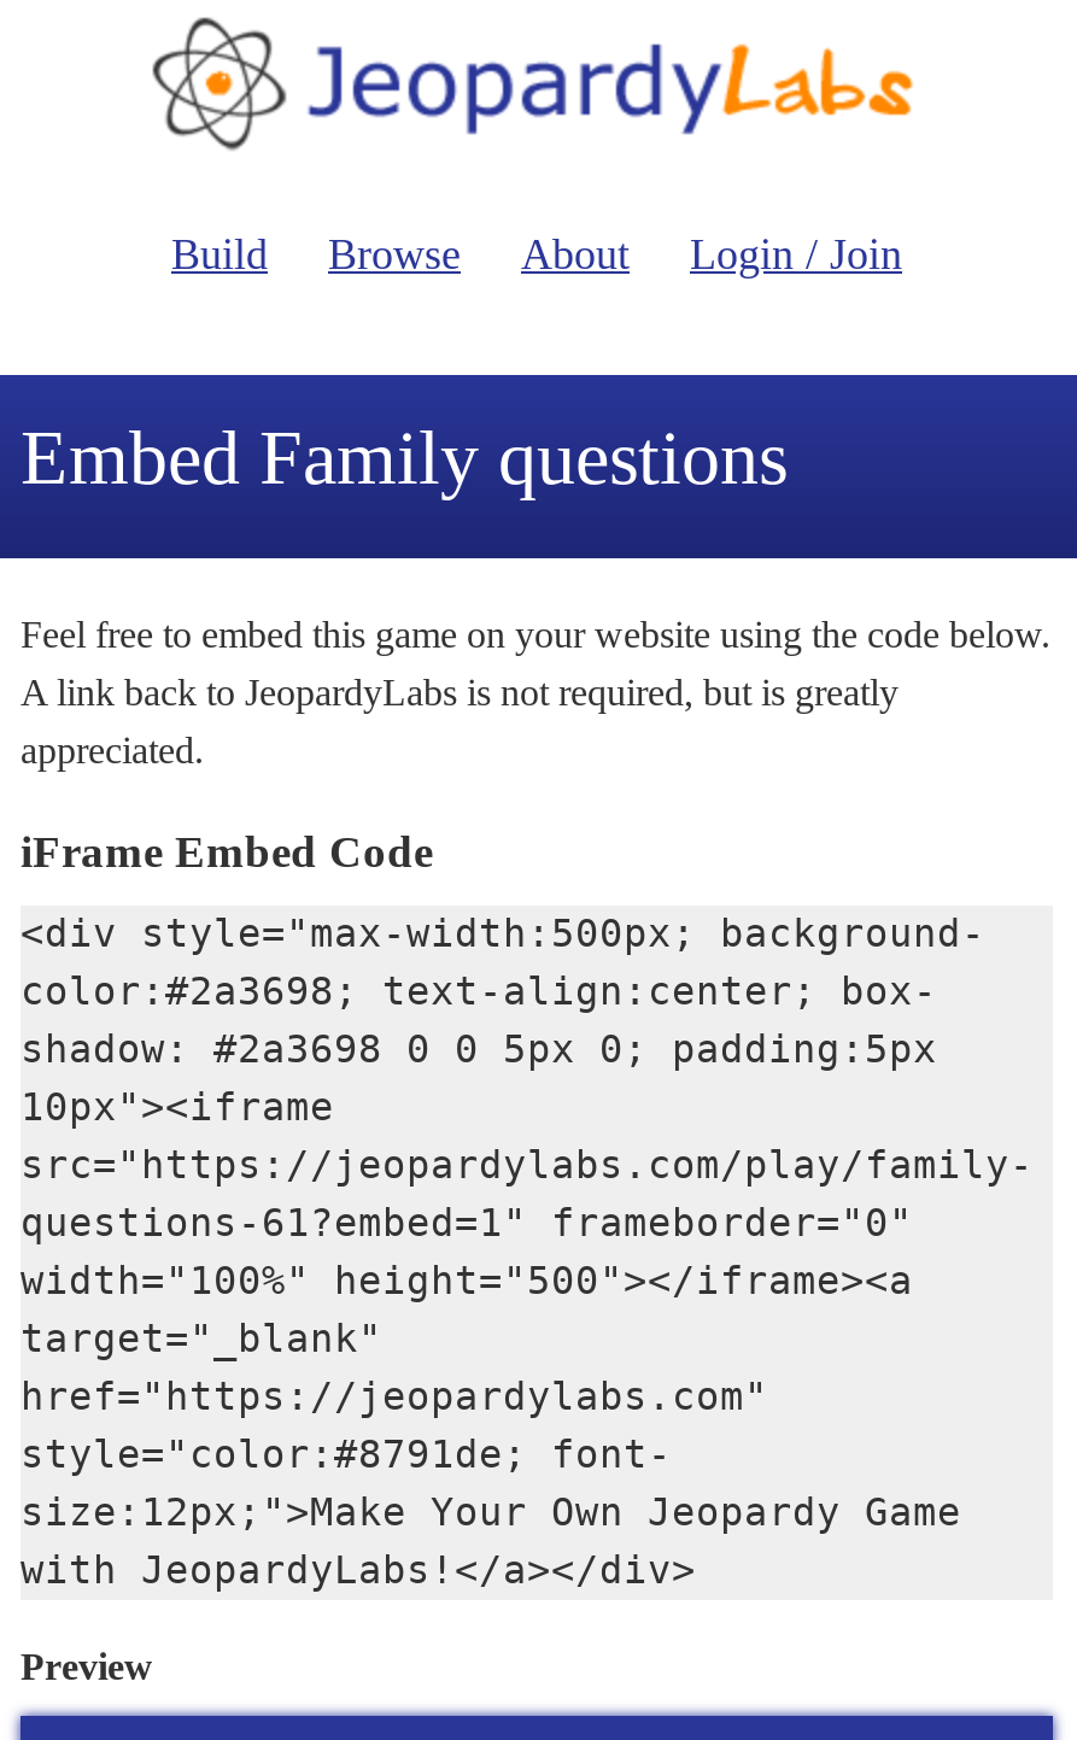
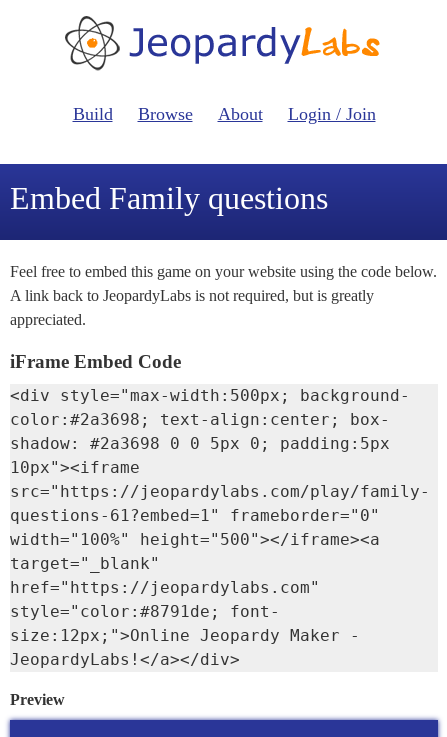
[21,1489,961,1593] size:12px;">Make Your Own Jeopardy Game | with JeopardyLabs!</a></div> -> [10,626,360,669] size:12px;">Online Jeopardy Maker - | JeopardyLabs!</a></div>

